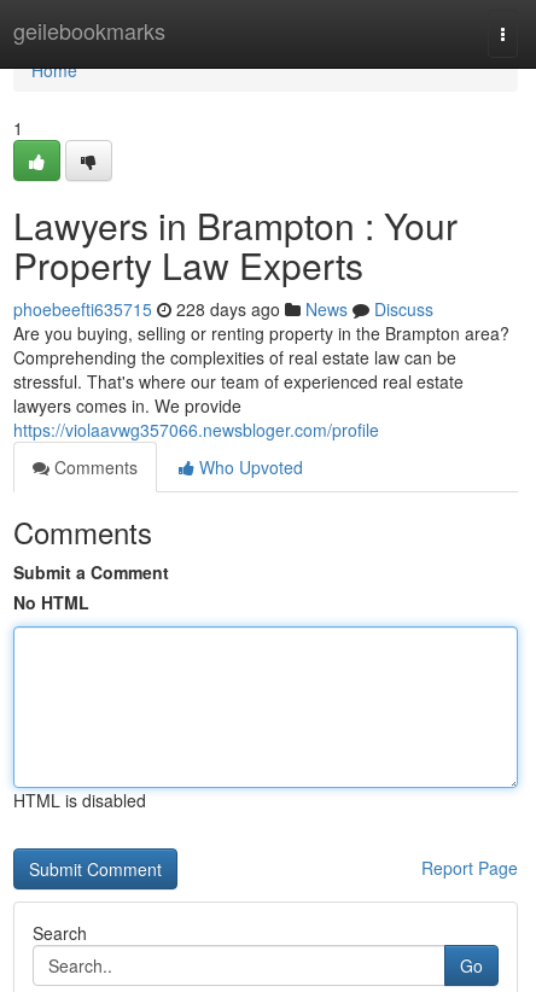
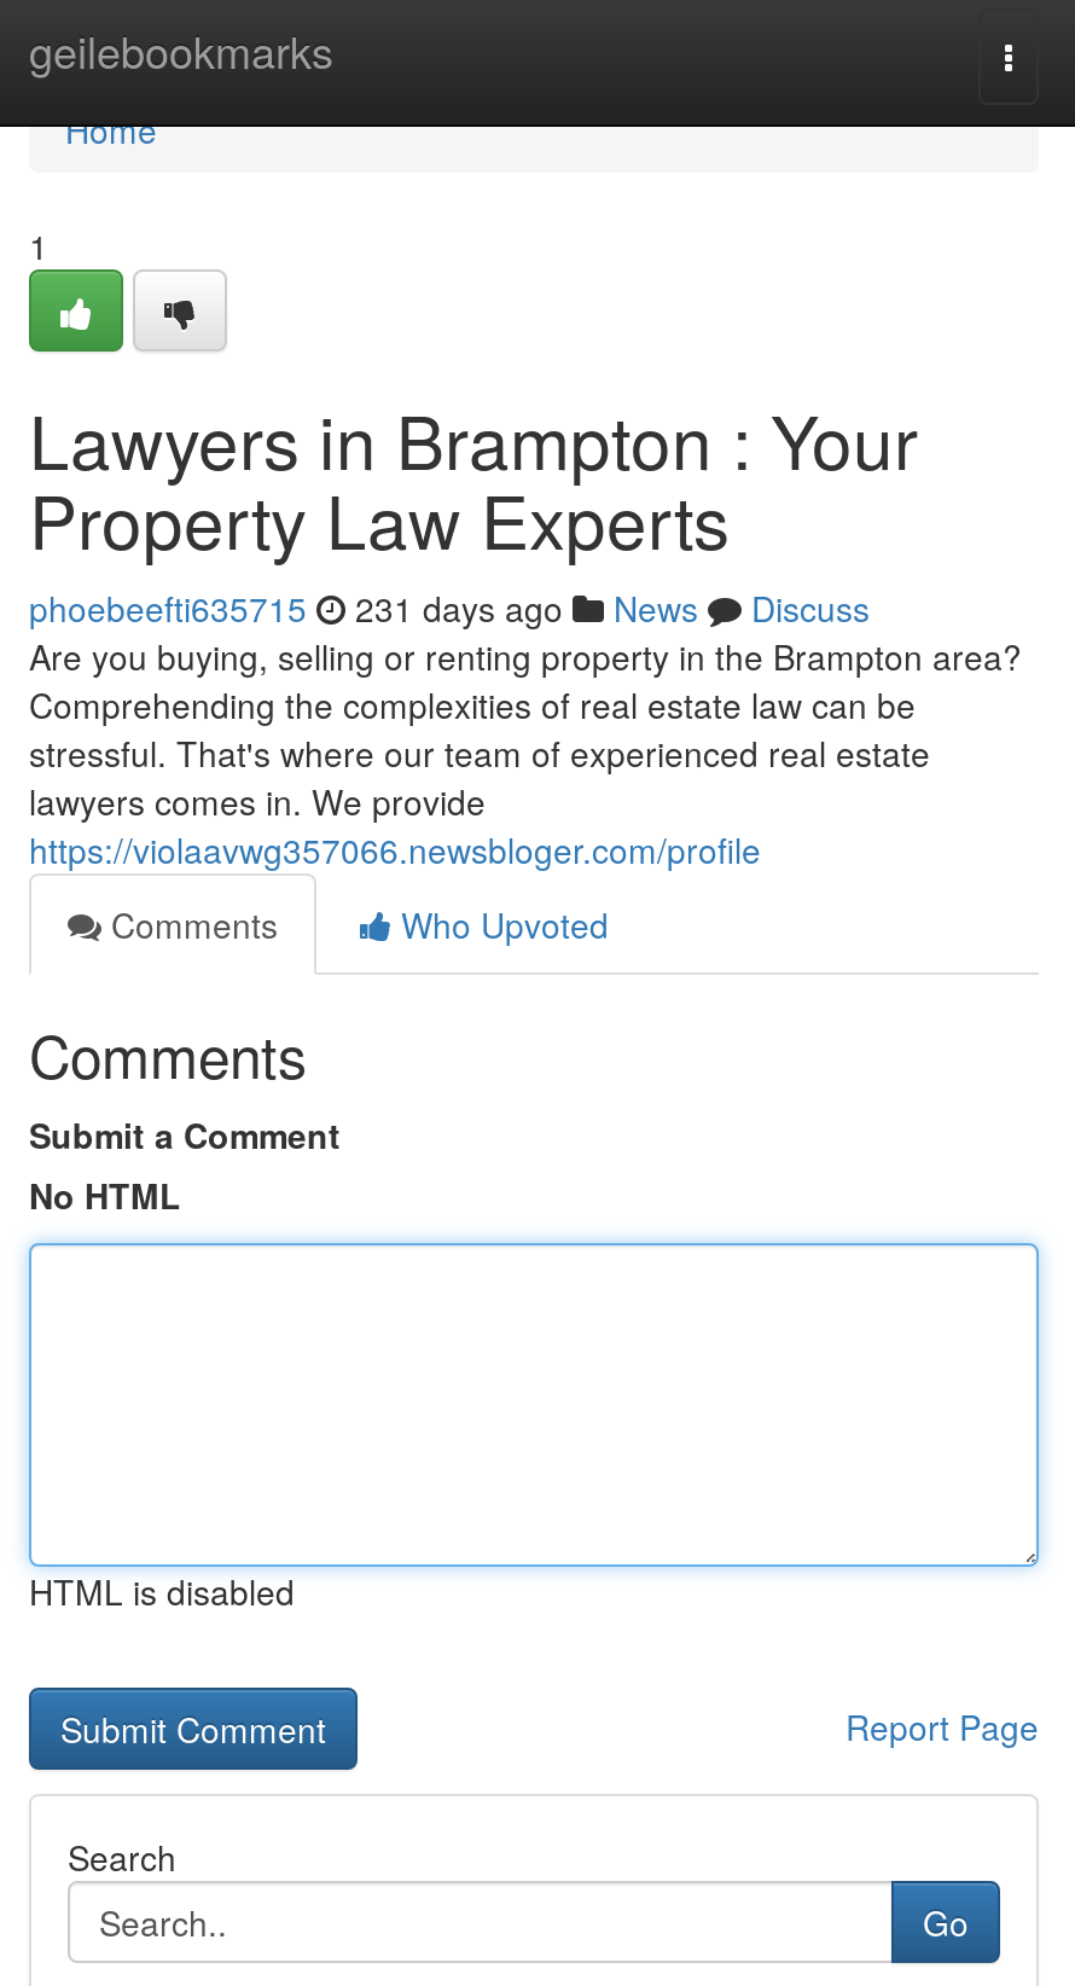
[13,297,433,321] phoebeefti635715 228 days ago News Discuss -> [29,583,870,632] phoebeefti635715 231 days ago News Discuss

